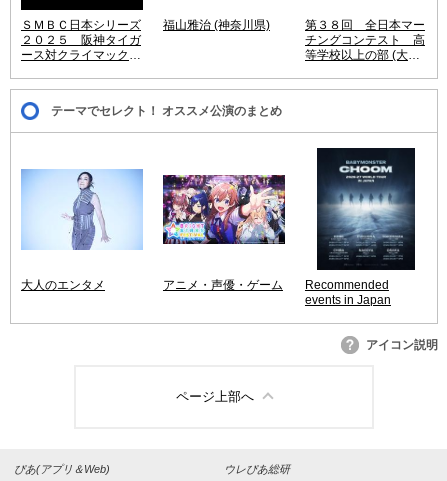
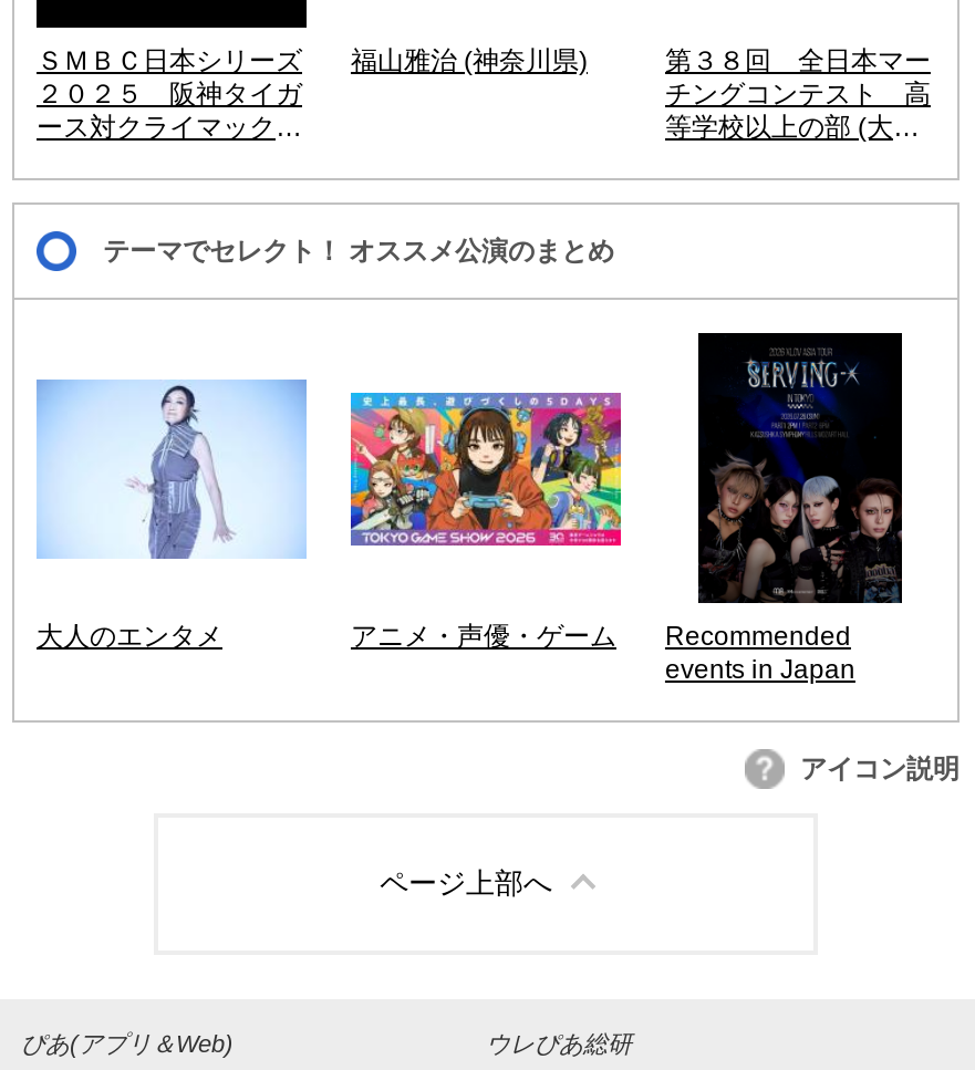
[316,147,416,271] [image] -> [692,333,909,603] [image]
[162,174,286,245] [image] -> [349,391,623,548] [image]

